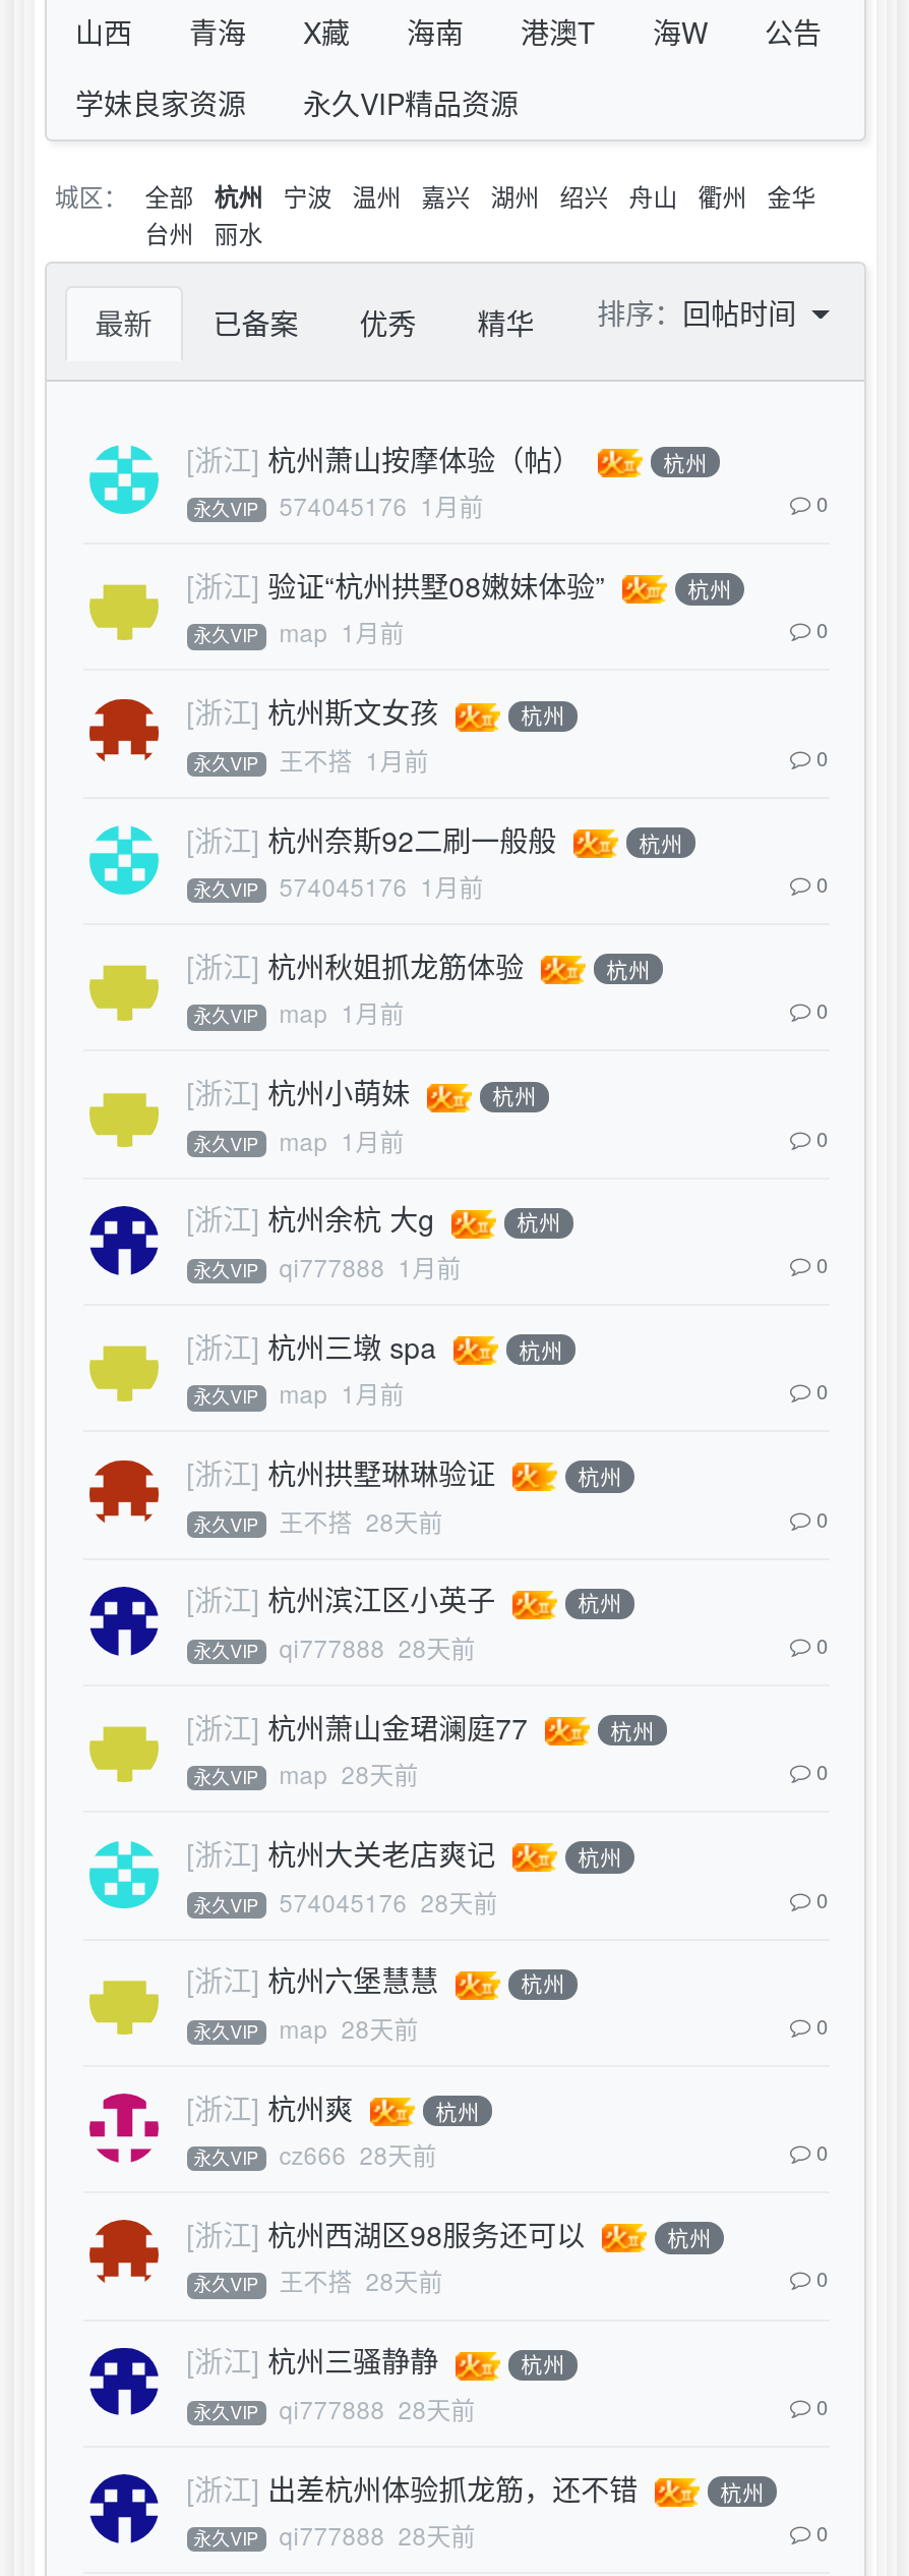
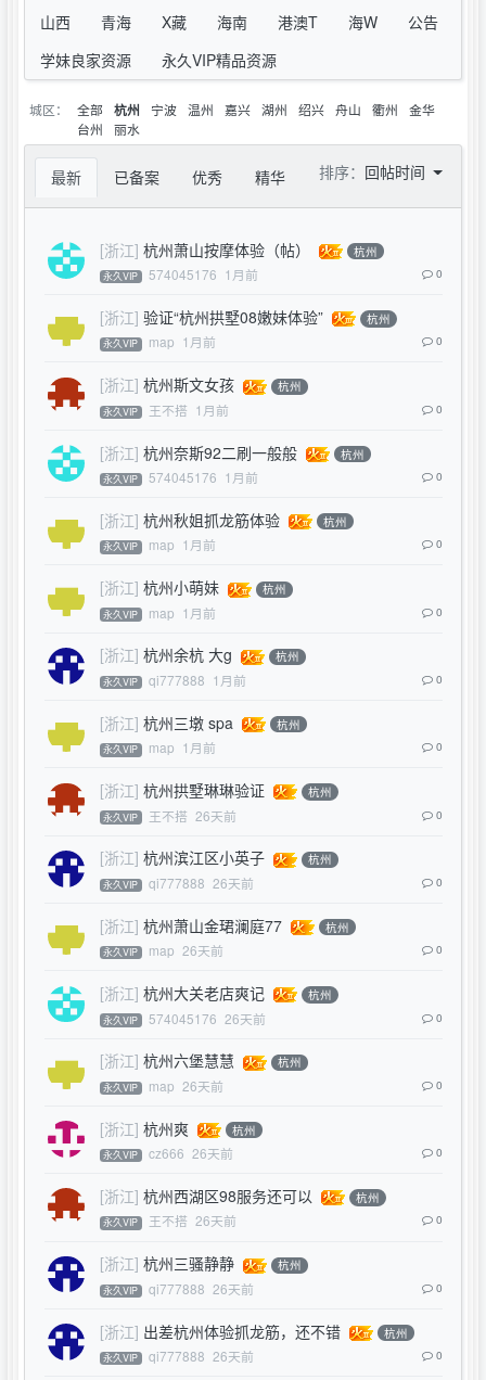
[194,1502,443,1537] 永久VIP 王不搭 28天前 -> [103,806,236,824] 永久VIP 王不搭 26天前
[194,1629,475,1664] 永久VIP qi777888 28天前 -> [103,873,254,892] 永久VIP qi777888 26天前
[194,1756,418,1791] 永久VIP map 28天前 -> [103,941,223,959] 永久VIP map 26天前
[194,1883,498,1917] 永久VIP 574045176 28天前 -> [103,1008,265,1027] 永久VIP 574045176 26天前
[194,2010,418,2045] 永久VIP map 28天前 -> [103,1076,223,1095] 永久VIP map 26天前
[194,2137,437,2171] 永久VIP cz666 28天前 -> [103,1144,233,1162] 永久VIP cz666 26天前
[194,2264,443,2298] 永久VIP 王不搭 28天前 -> [103,1211,236,1230] 永久VIP 王不搭 26天前
[194,2390,475,2425] 永久VIP qi777888 28天前 -> [103,1279,254,1297] 永久VIP qi777888 26天前
[194,2517,475,2552] 永久VIP qi777888 28天前 -> [103,1346,254,1365] 永久VIP qi777888 26天前

